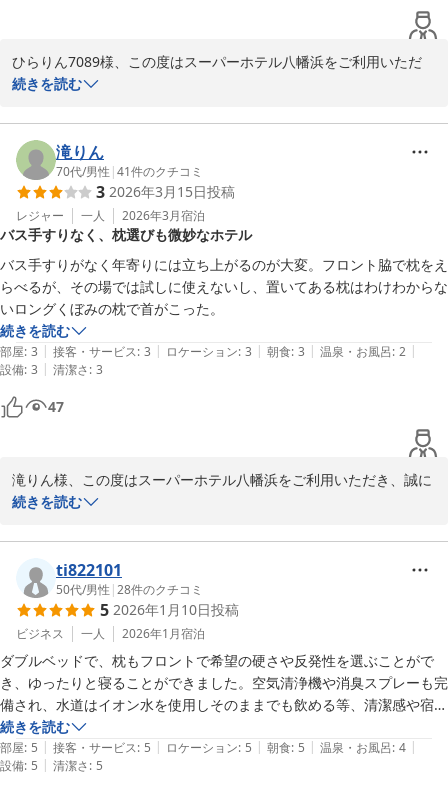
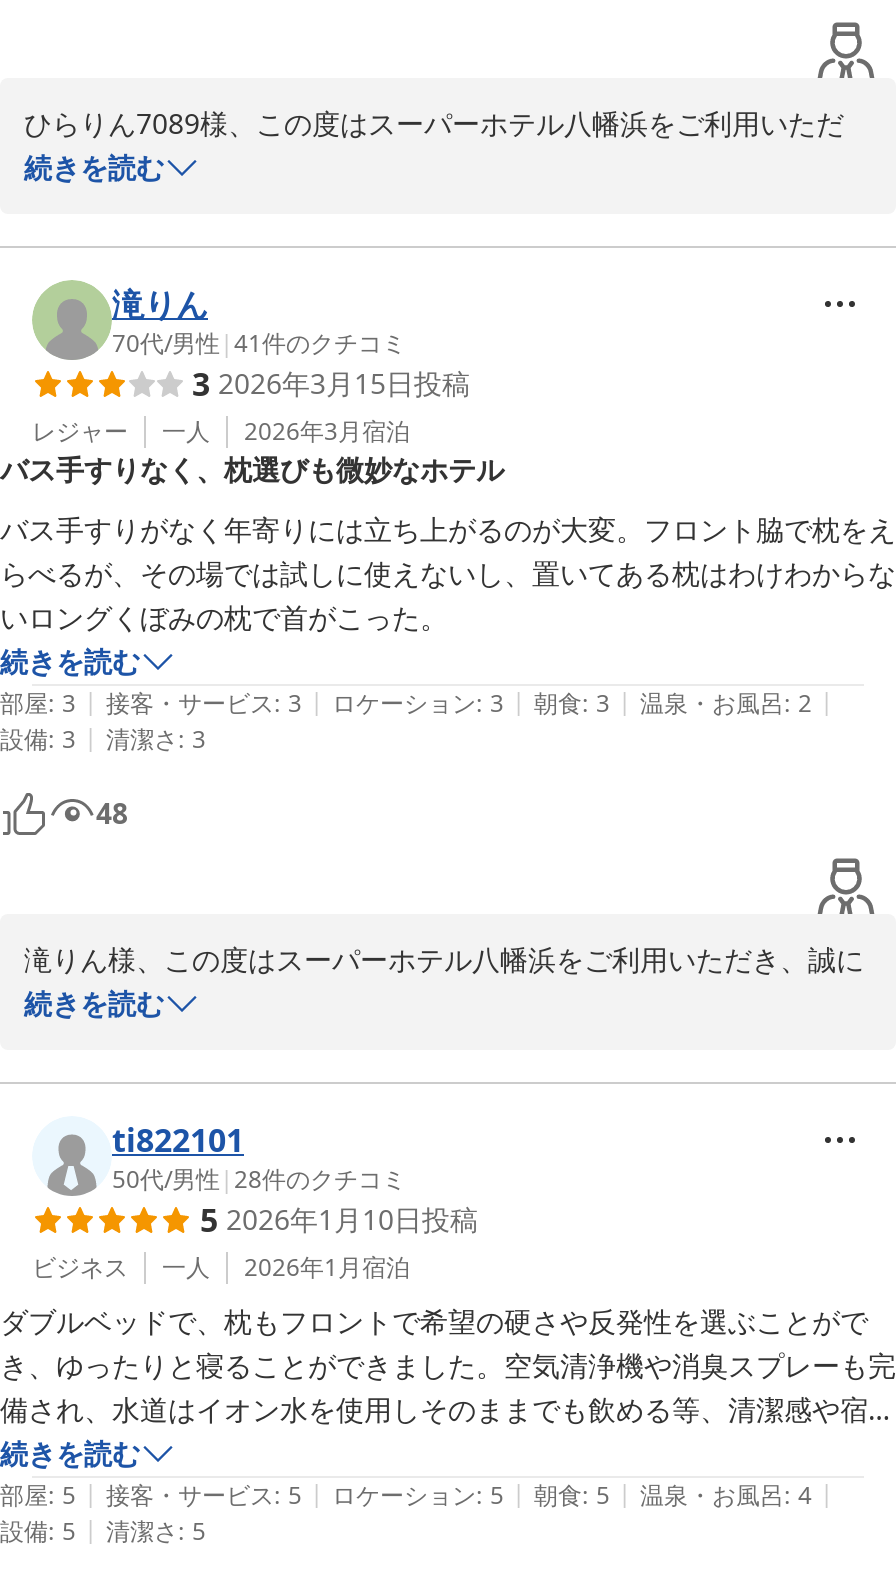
[48,397,64,416] 47 -> [96,794,128,832] 48

